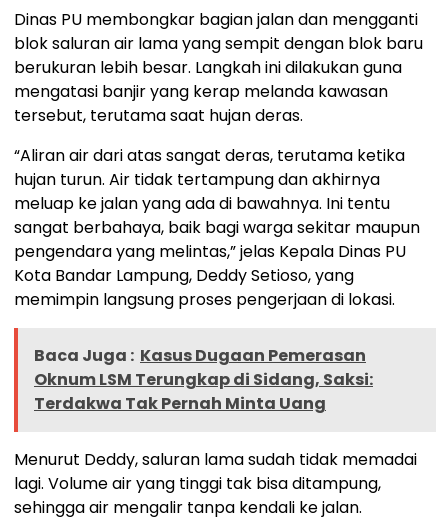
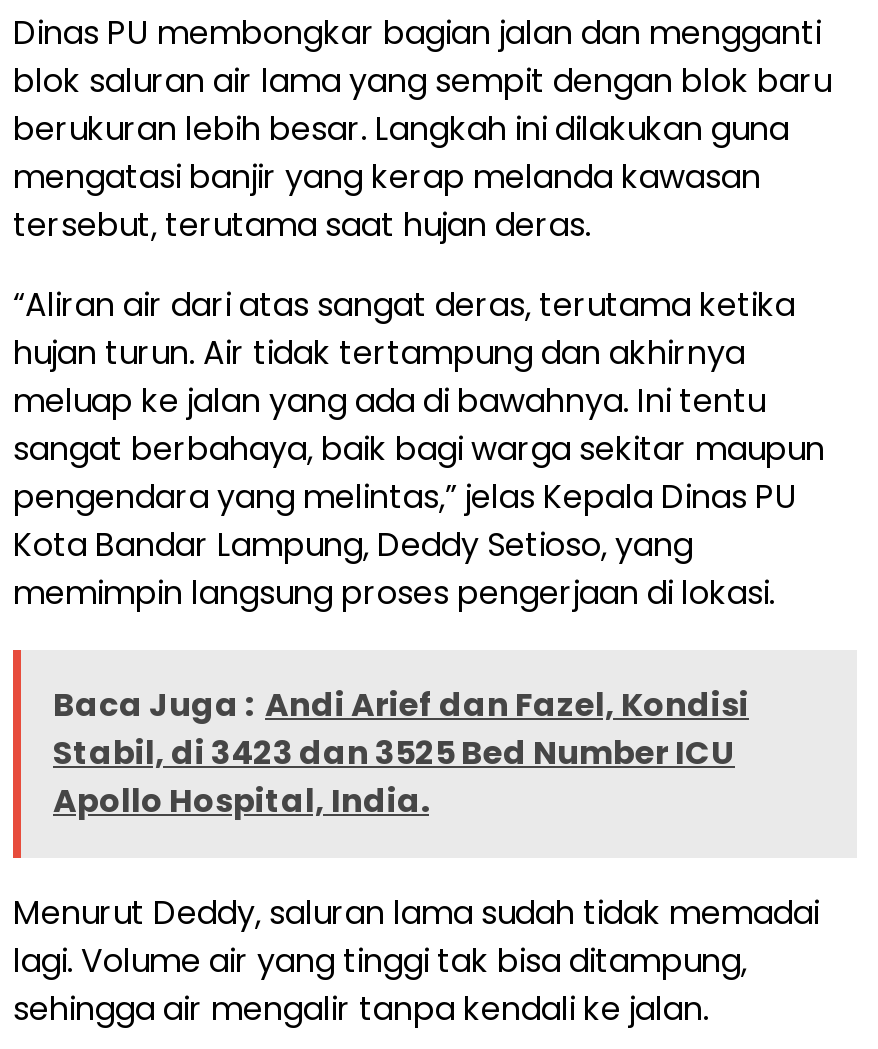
[34,344,373,415] Baca Juga : Kasus Dugaan Pemerasan | Oknum LSM Terungkap di Sidang, Saksi: | Terdakwa Tak Pernah Minta Uang -> [53,683,749,825] Baca Juga : Andi Arief dan Fazel, Kondisi | Stabil, di 3423 dan 3525 Bed Number ICU | Apollo Hospital, India.

